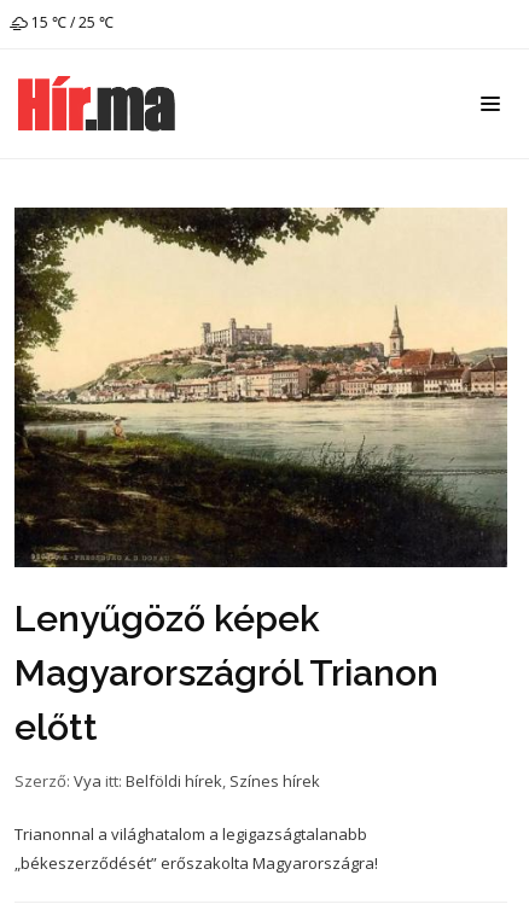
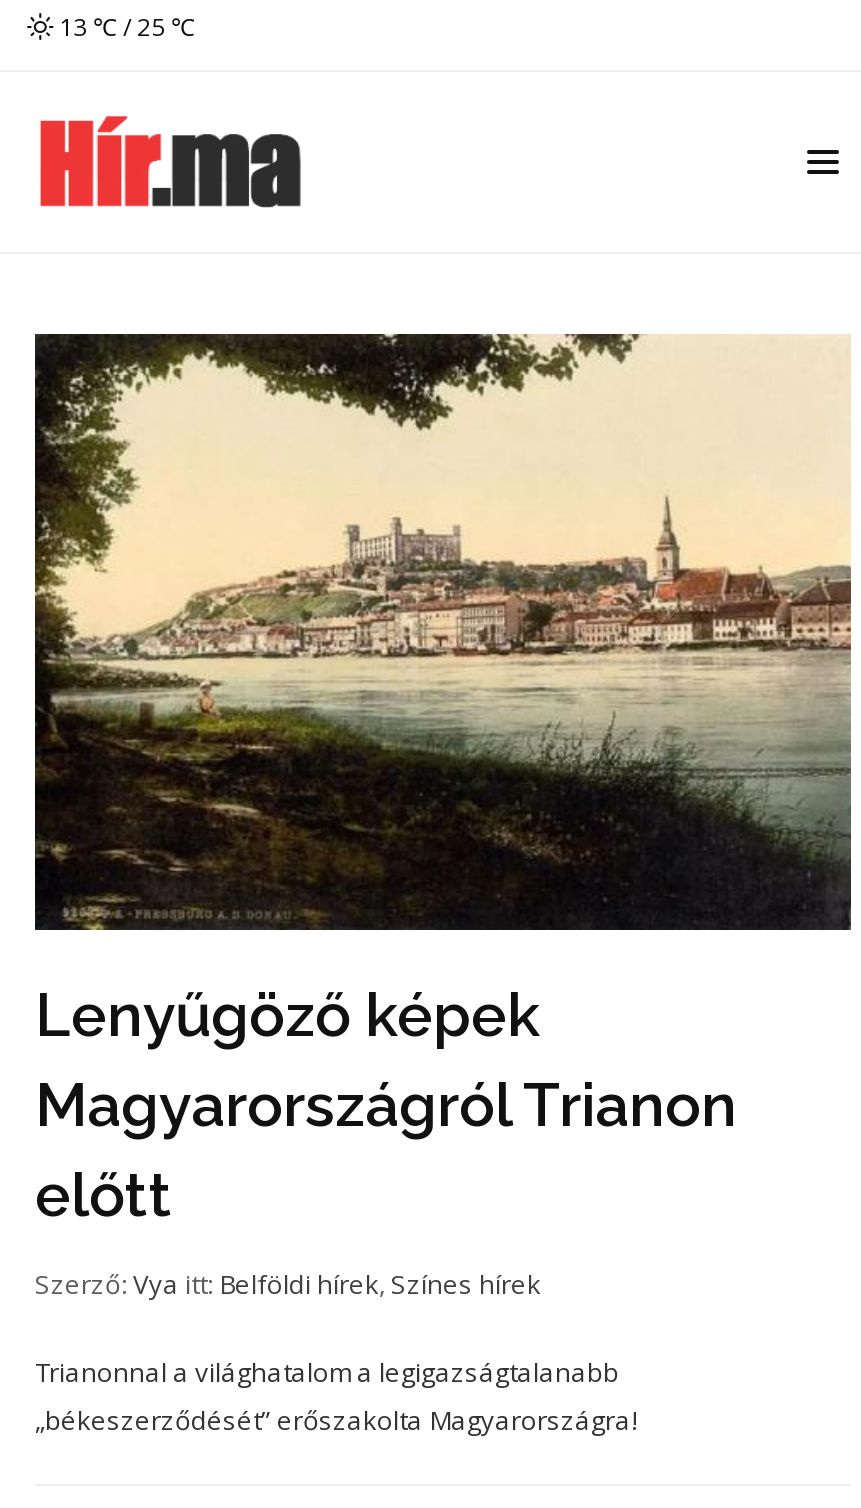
[28,12,114,33] 15 ℃ / 25 ℃ -> [53,10,195,44] 13 ℃ / 25 ℃

